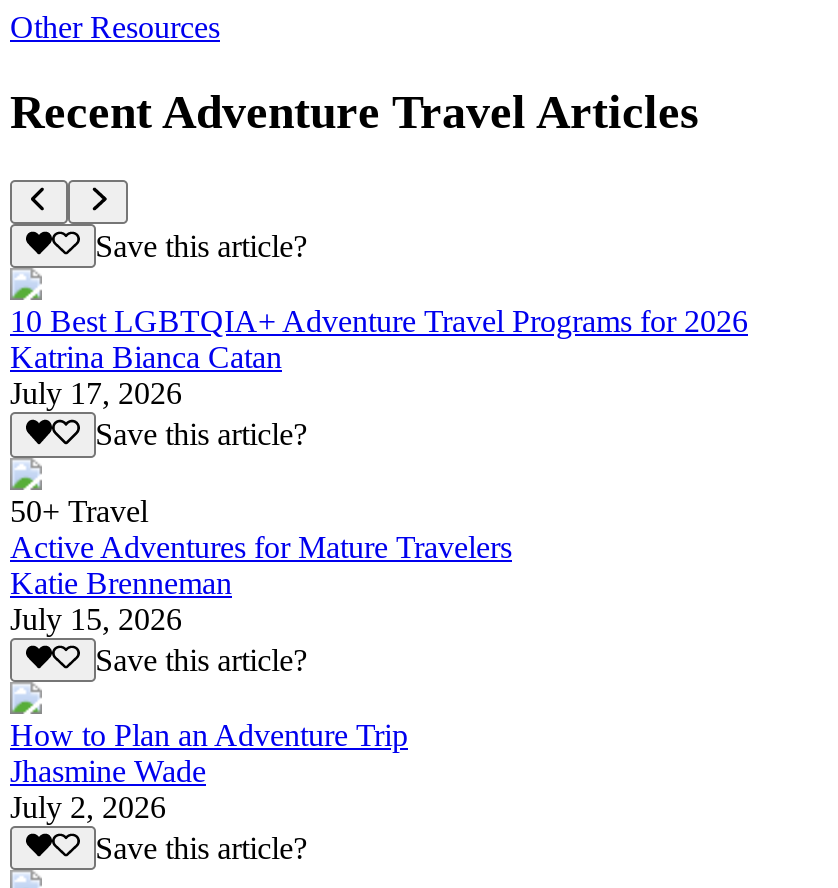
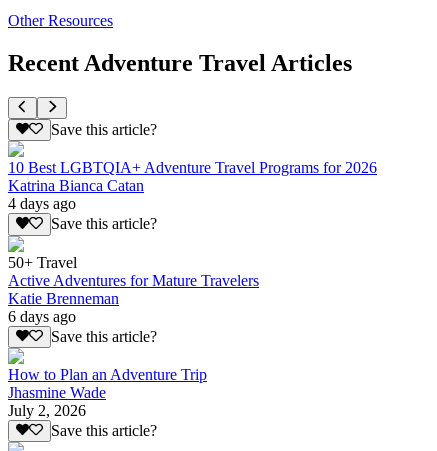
[10,376,182,410] July 17, 2026 -> [8,195,76,212] 4 days ago
[10,601,182,635] July 15, 2026 -> [8,308,76,325] 6 days ago

